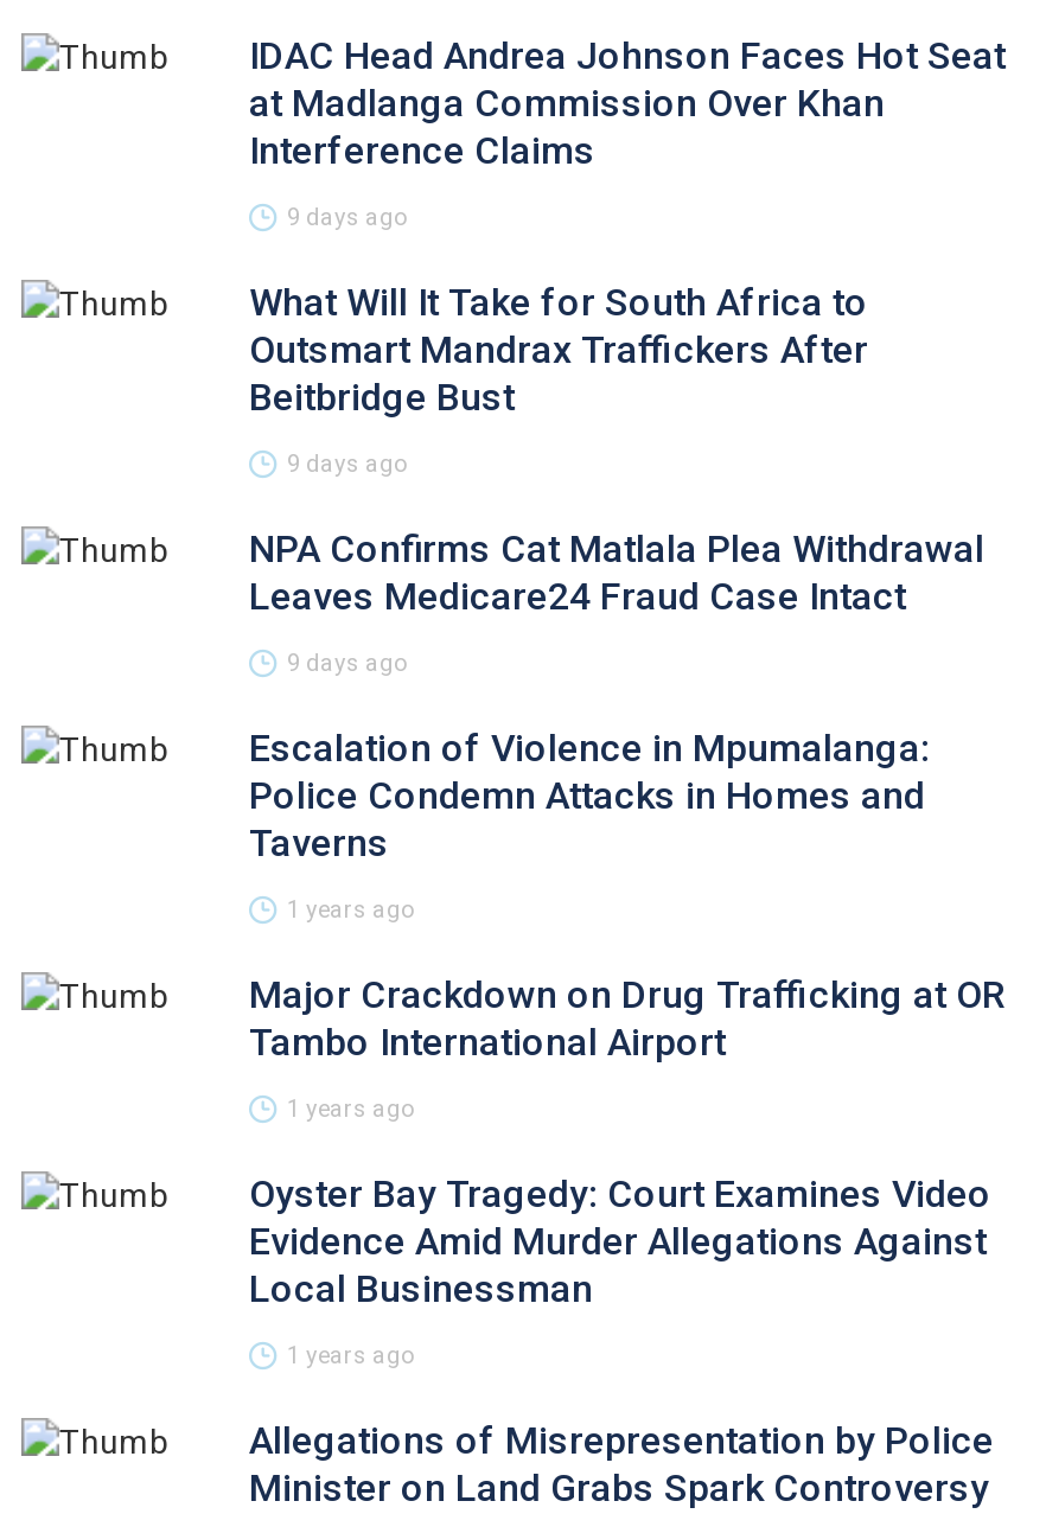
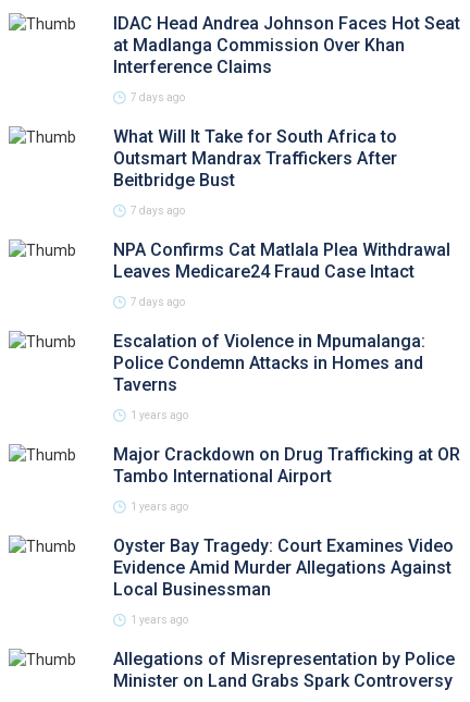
[287,204,406,230] 9 days ago -> [131,91,185,103] 7 days ago
[287,451,406,477] 9 days ago -> [131,205,185,217] 7 days ago
[287,650,406,676] 9 days ago -> [131,296,185,308] 7 days ago

